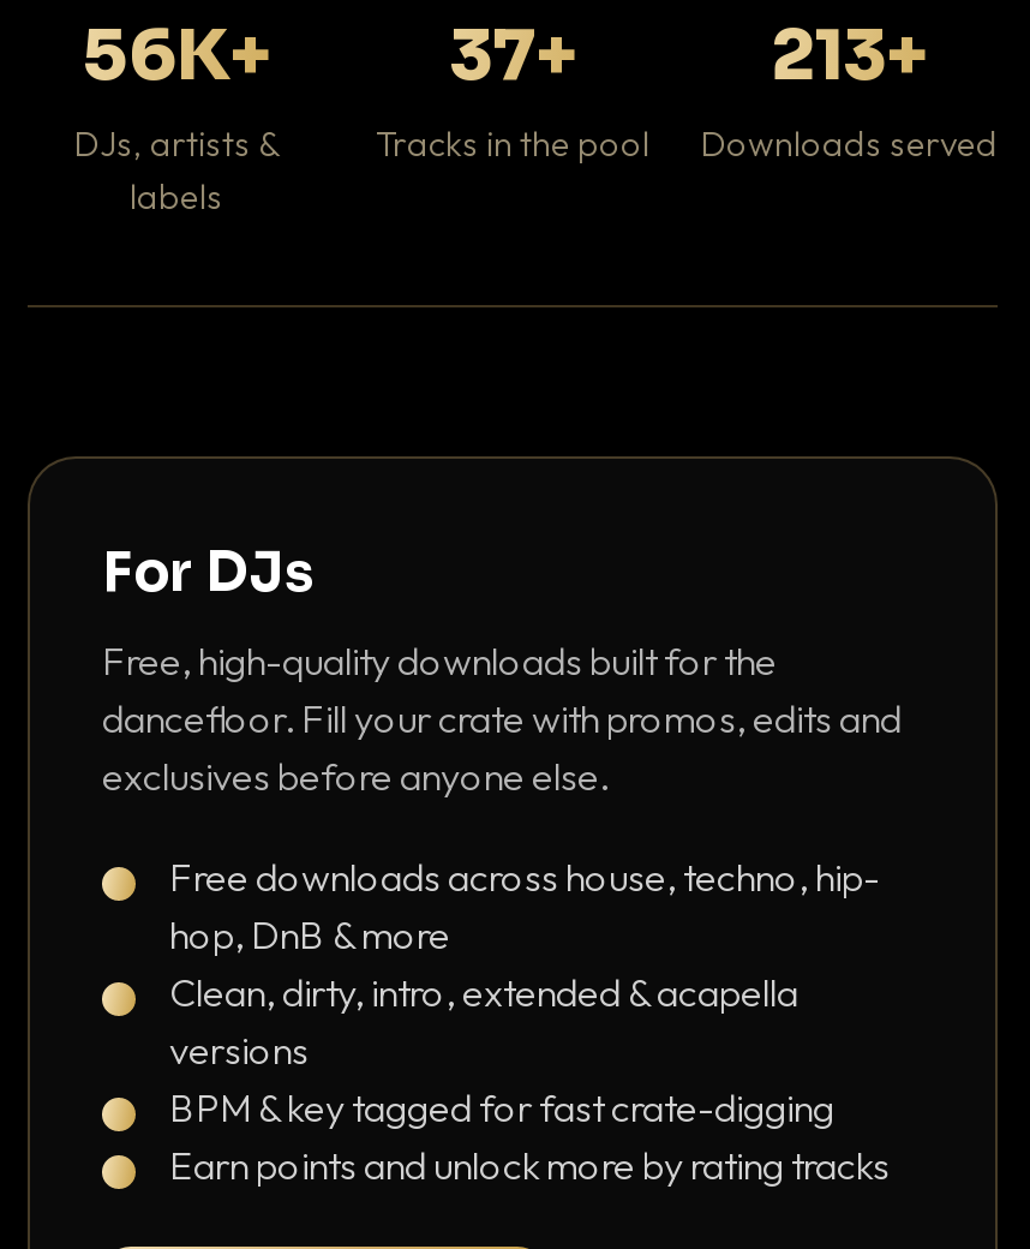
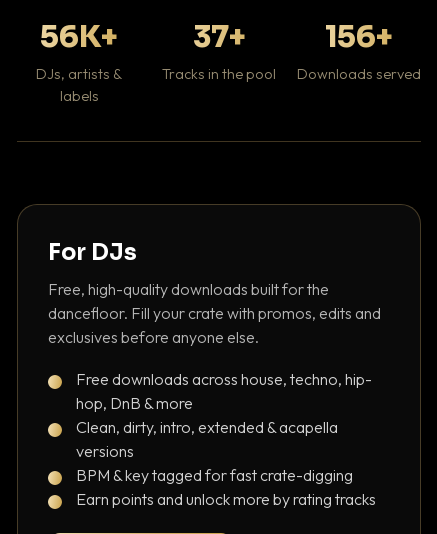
[771,12,927,98] 213+ -> [325,19,393,55] 156+

